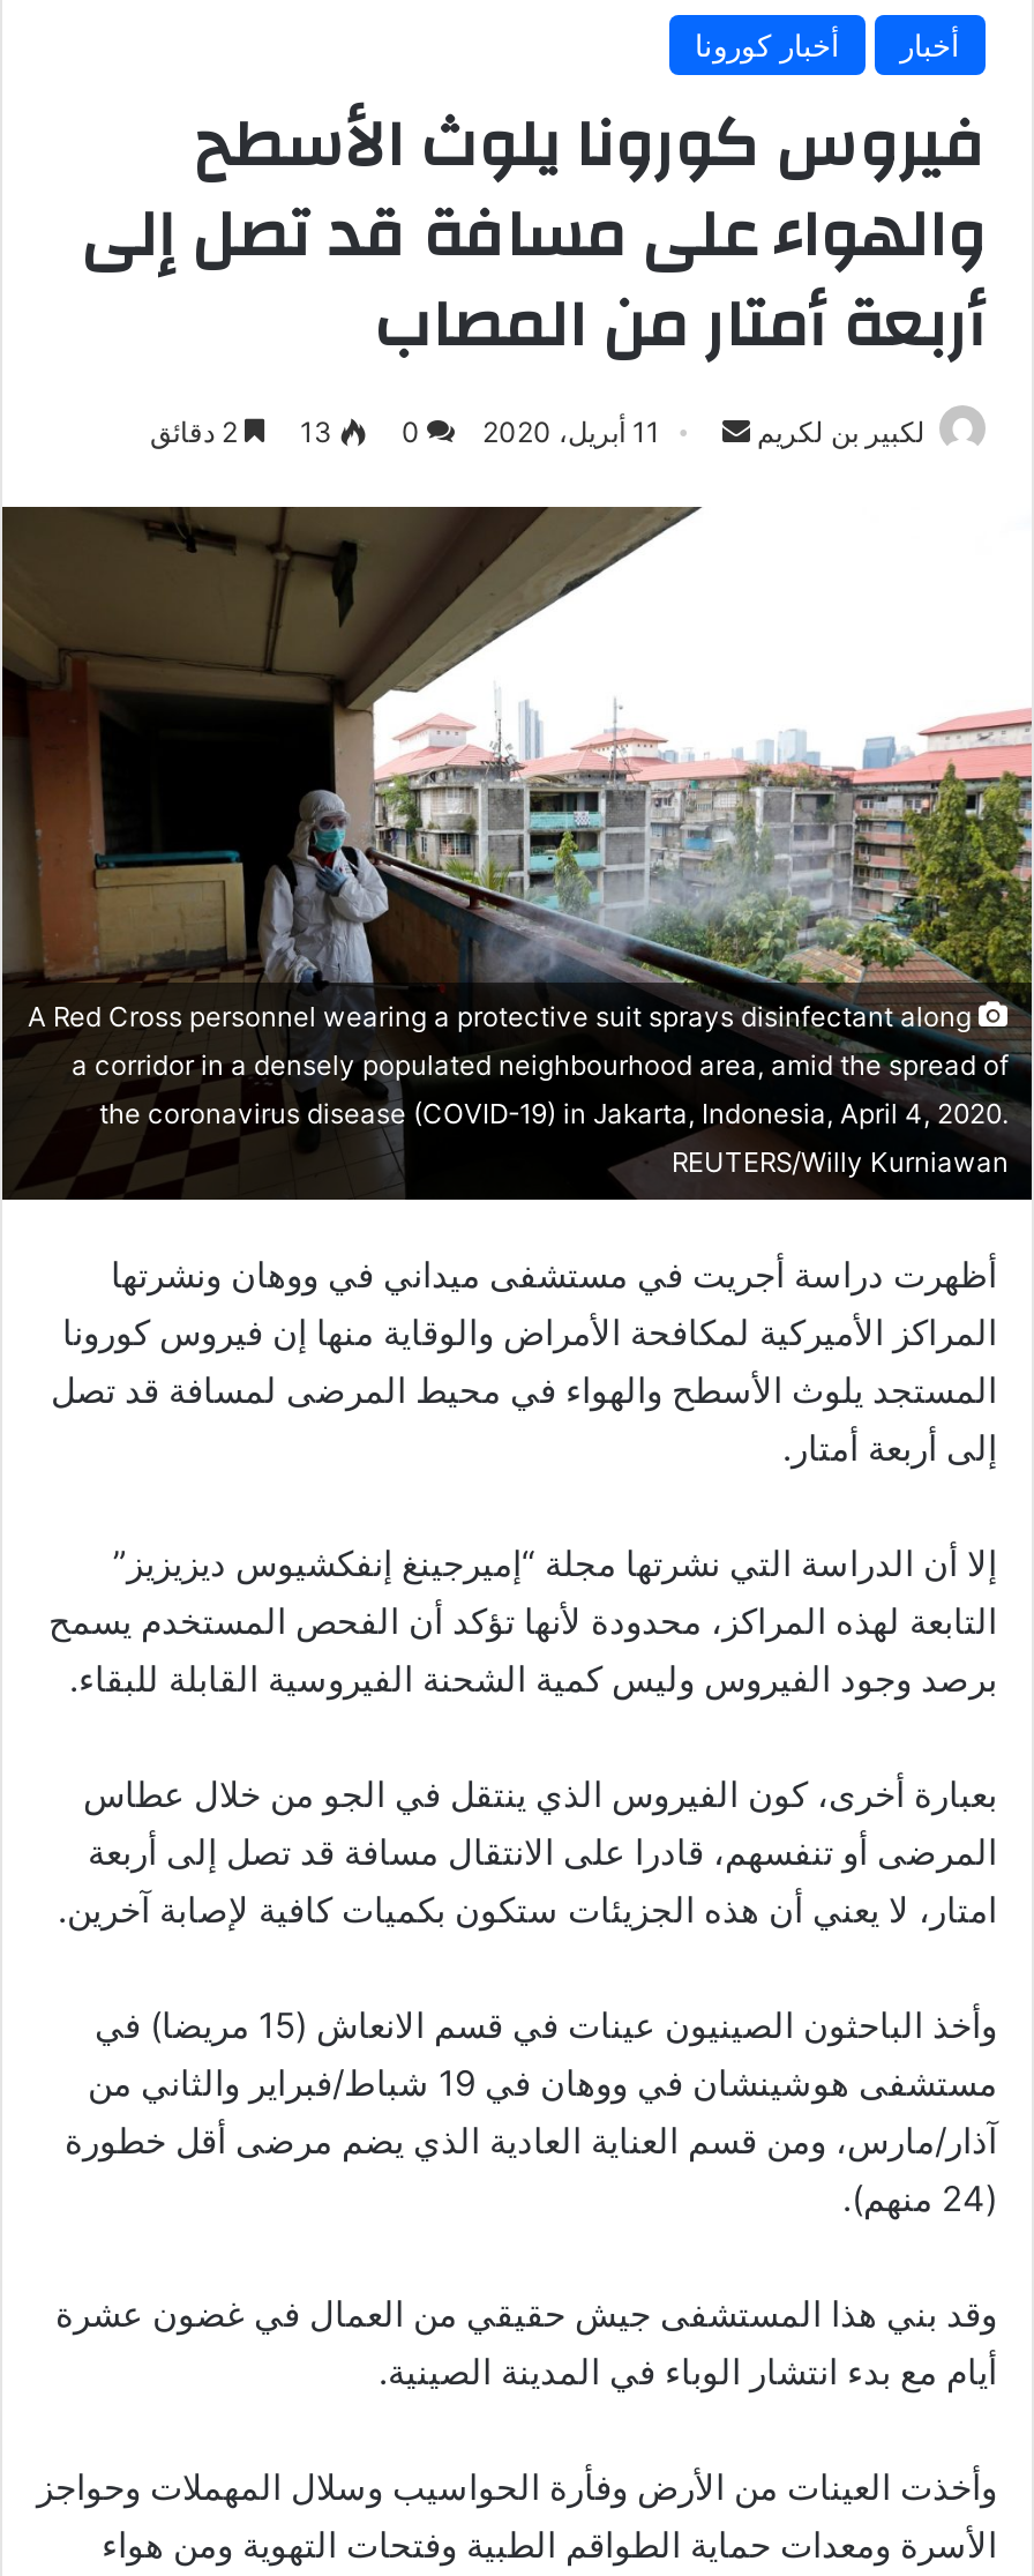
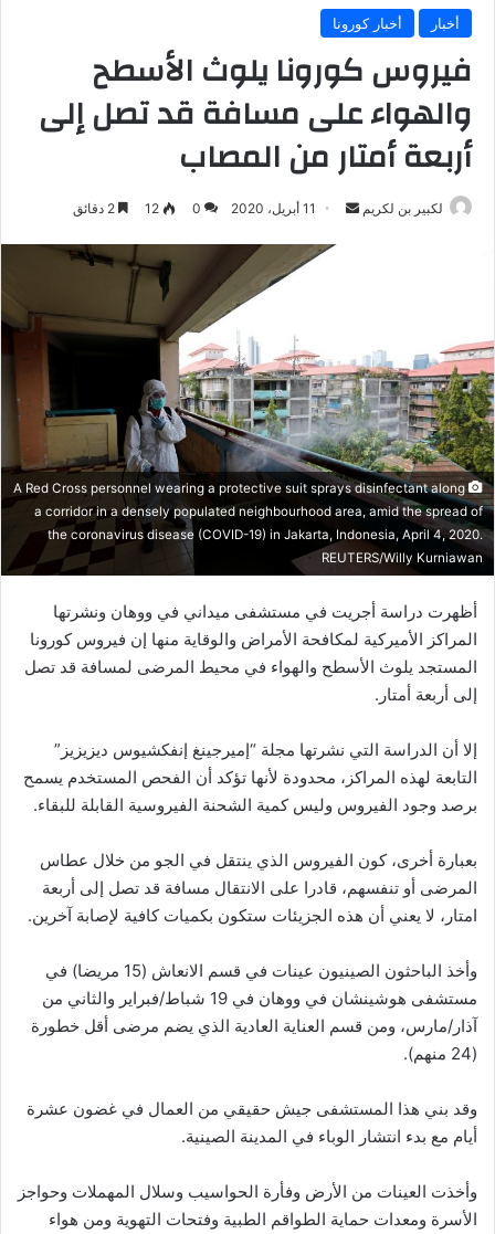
[300,414,332,449] 13 -> [145,200,159,216] 12

